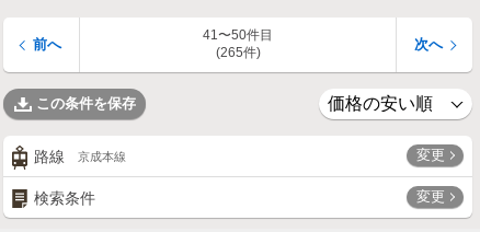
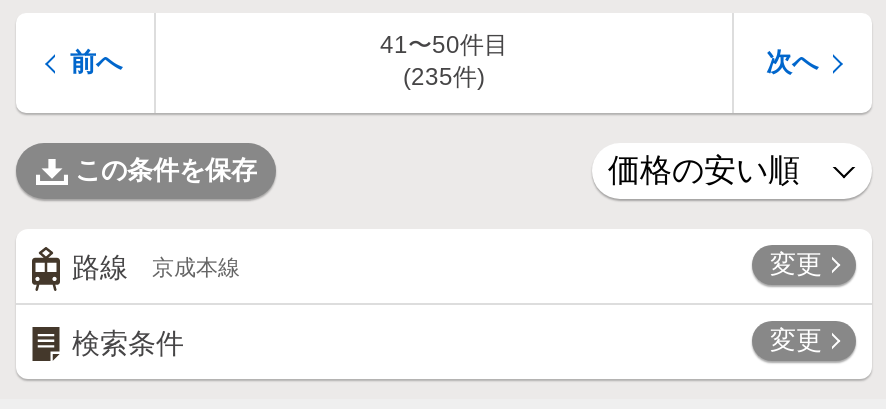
[215,45,260,61] (265件) -> [403,64,485,92] (235件)

